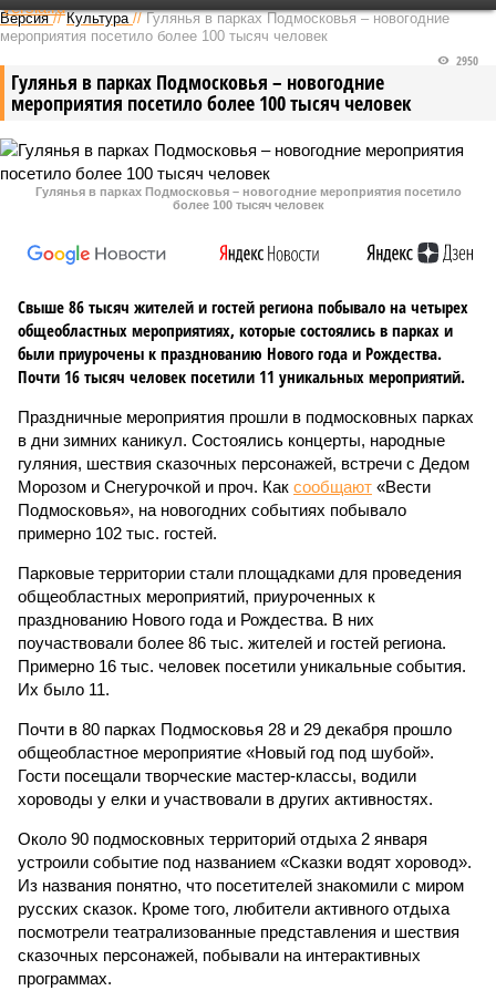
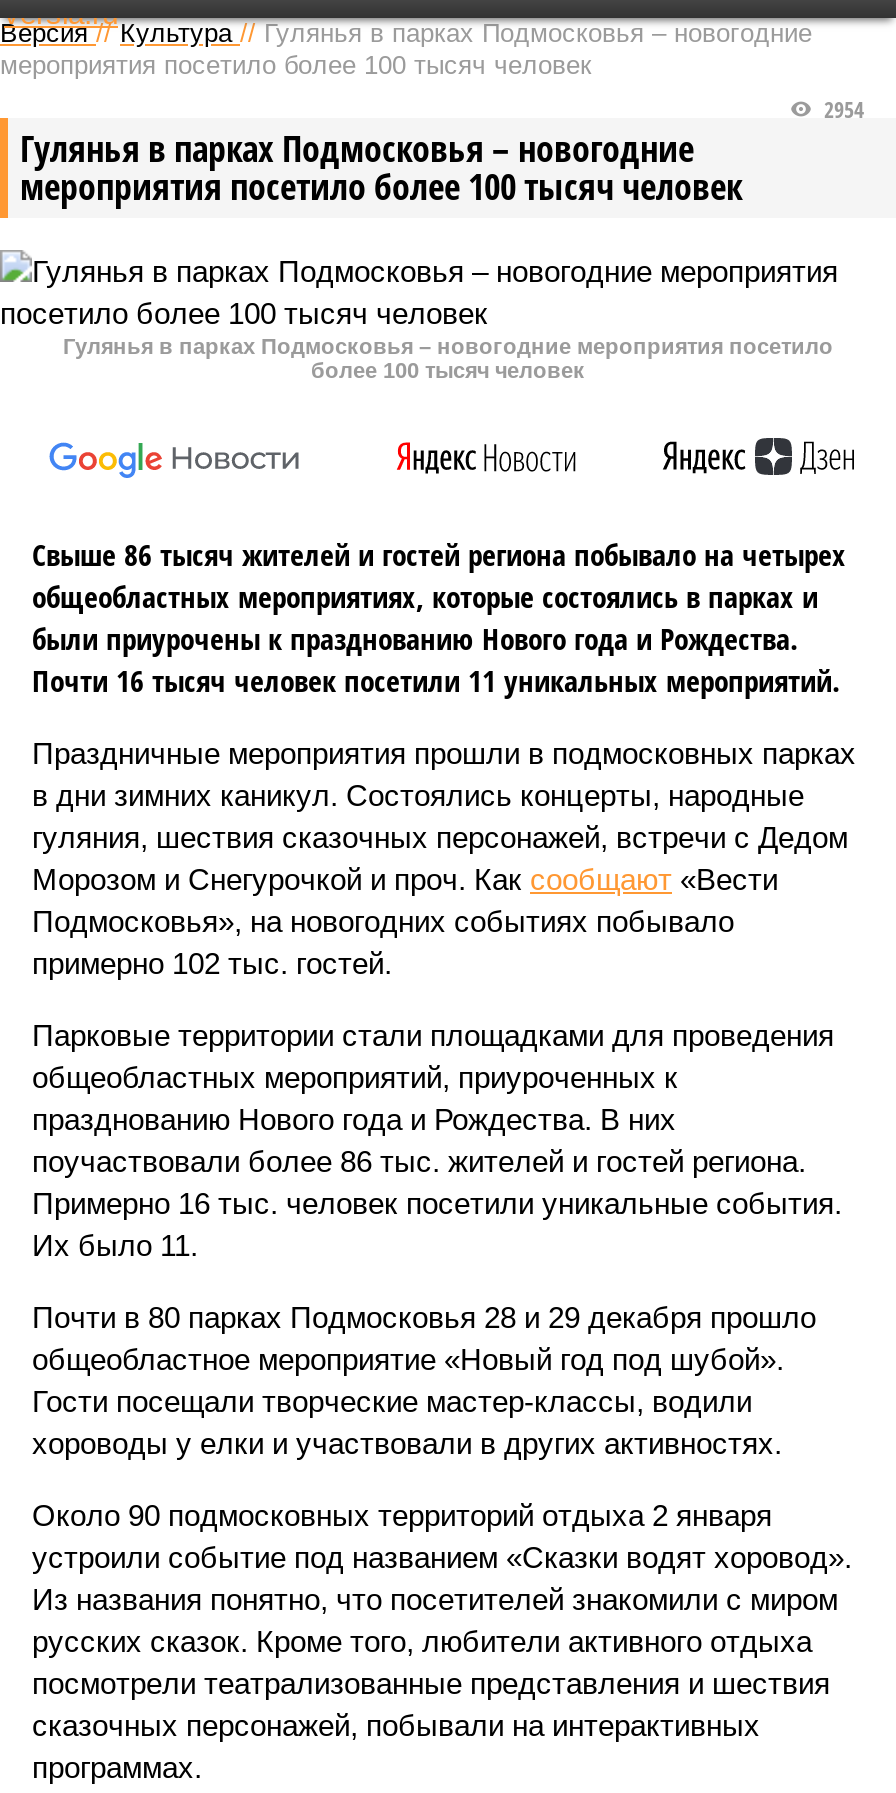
[453,52,478,69] 2950 -> [818,94,864,124] 2954

